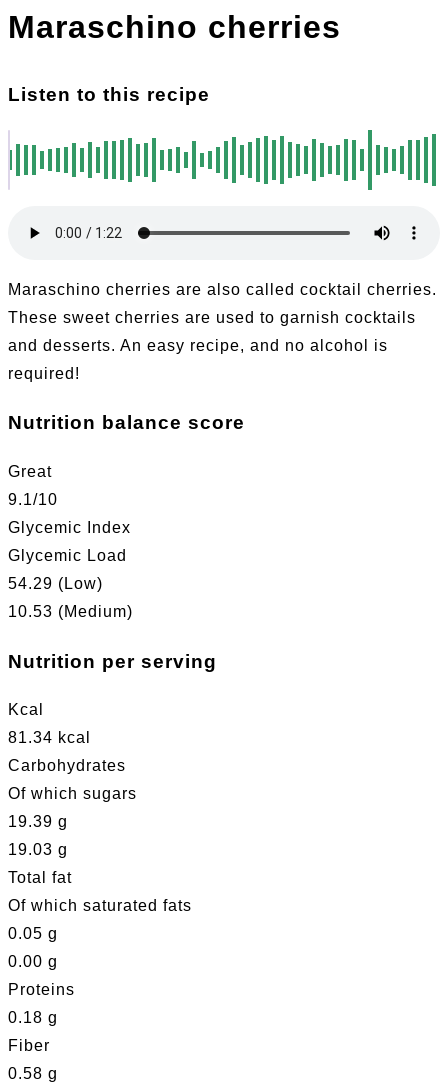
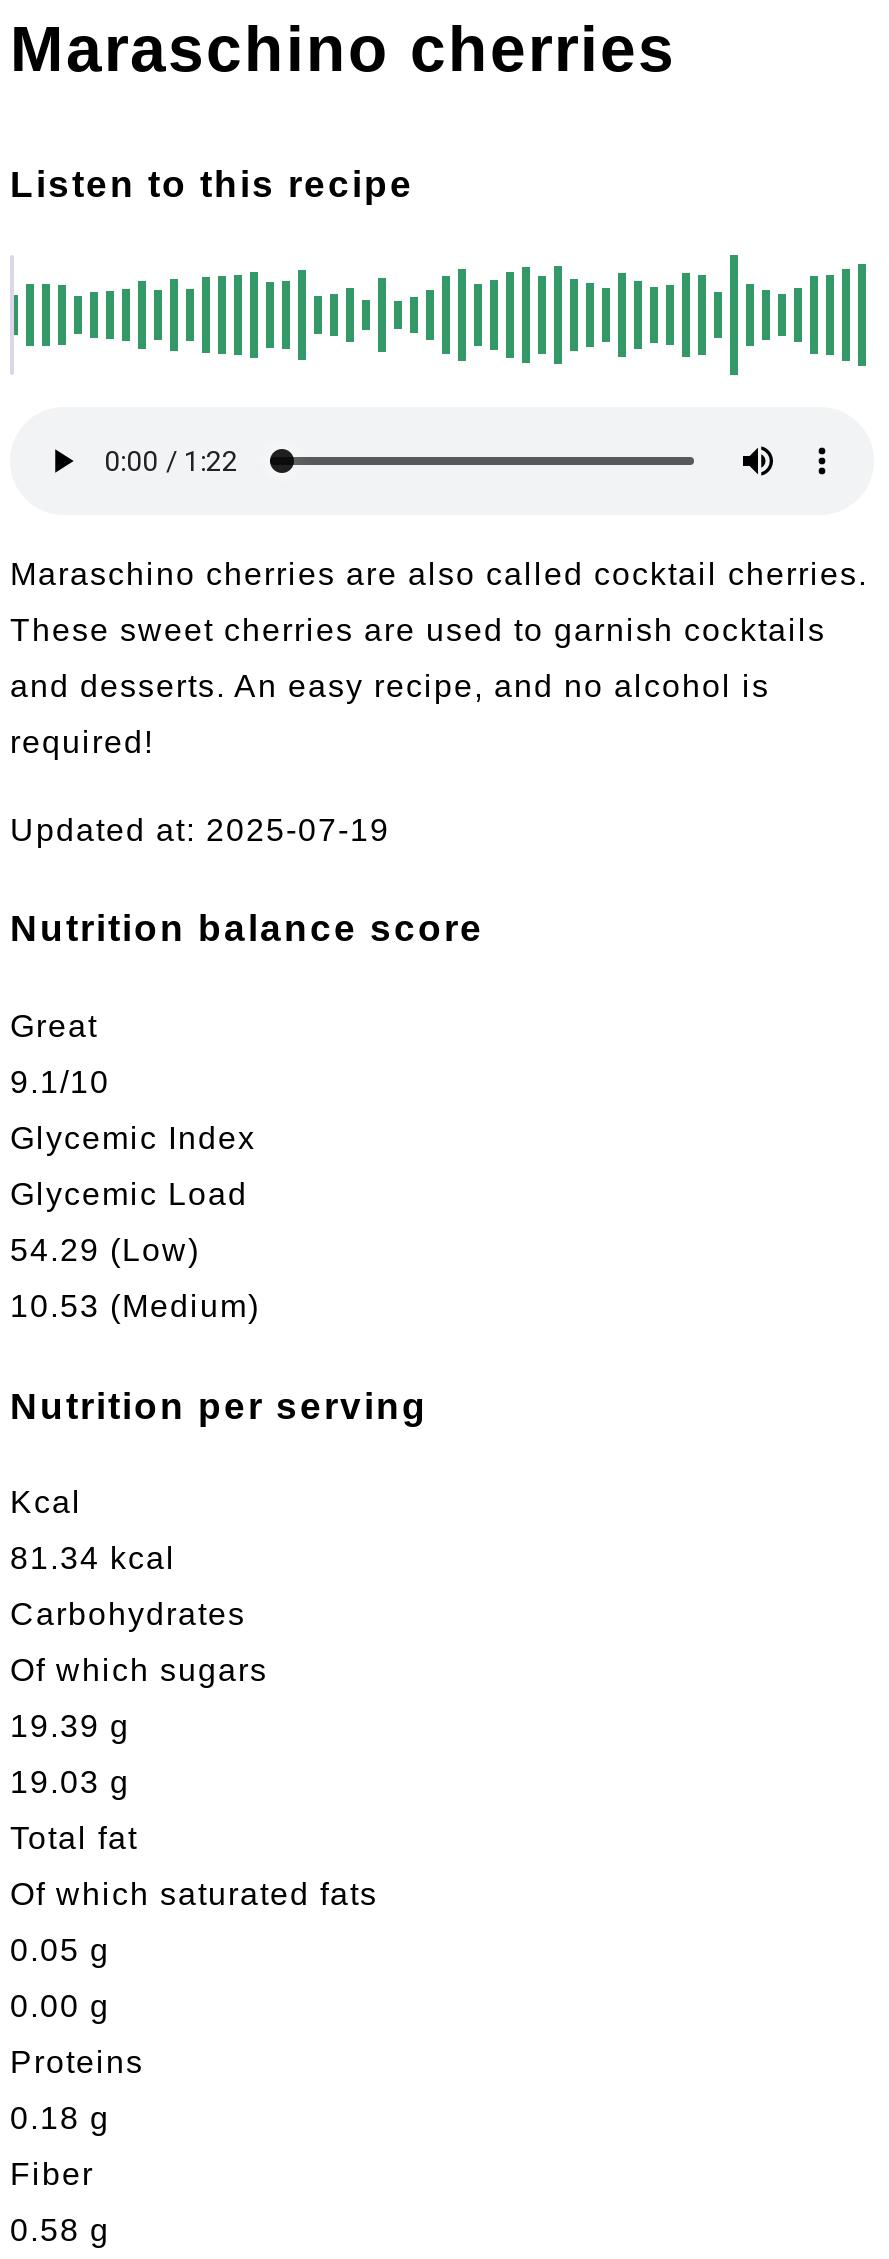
none -> [10,812,390,846] Updated at: 2025-07-19

